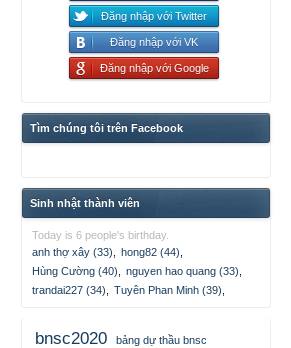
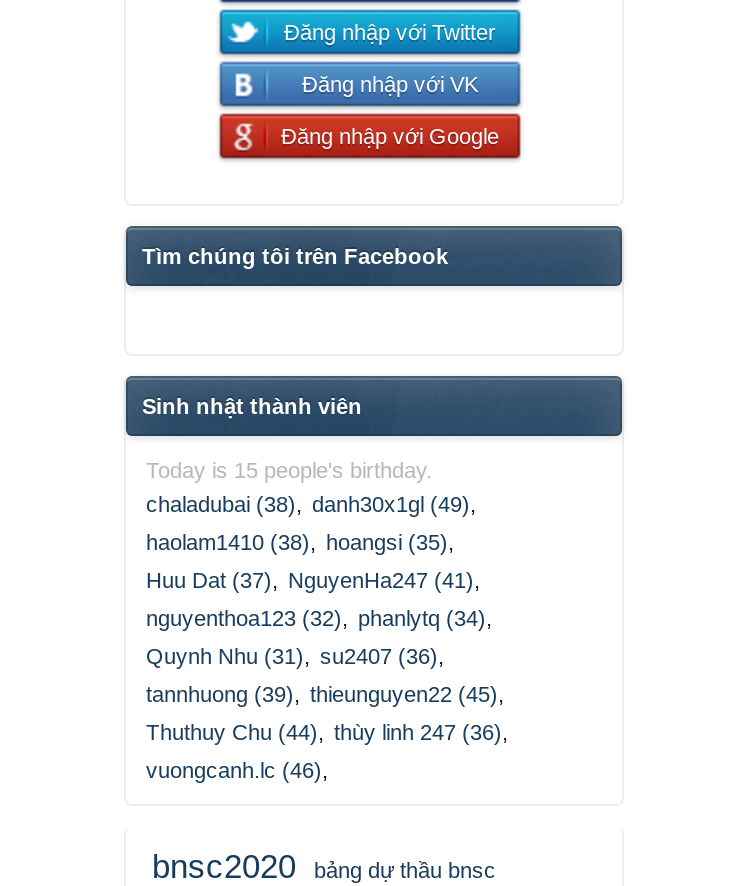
[32,229,242,296] Today is 6 people's birthday. | anh thợ xây (33), hong82 (44), | Hùng Cường (40), nguyen hao quang (33), | trandai227 (34), Tuyên Phan Minh (39), -> [146,458,508,782] Today is 15 people's birthday. | chaladubai (38), danh30x1gl (49), | haolam1410 (38), hoangsi (35), | Huu Dat (37), NguyenHa247 (41), | nguyenthoa123 (32), phanlytq (34), | Quynh Nhu (31), su2407 (36), | tannhuong (39), thieunguyen22 (45), | Thuthuy Chu (44), thùy linh 247 (36), | vuongcanh.lc (46),

